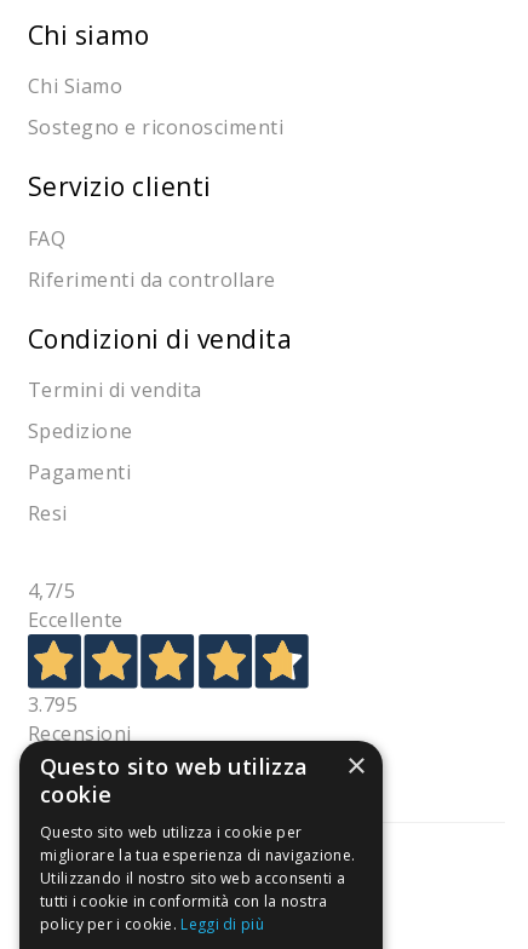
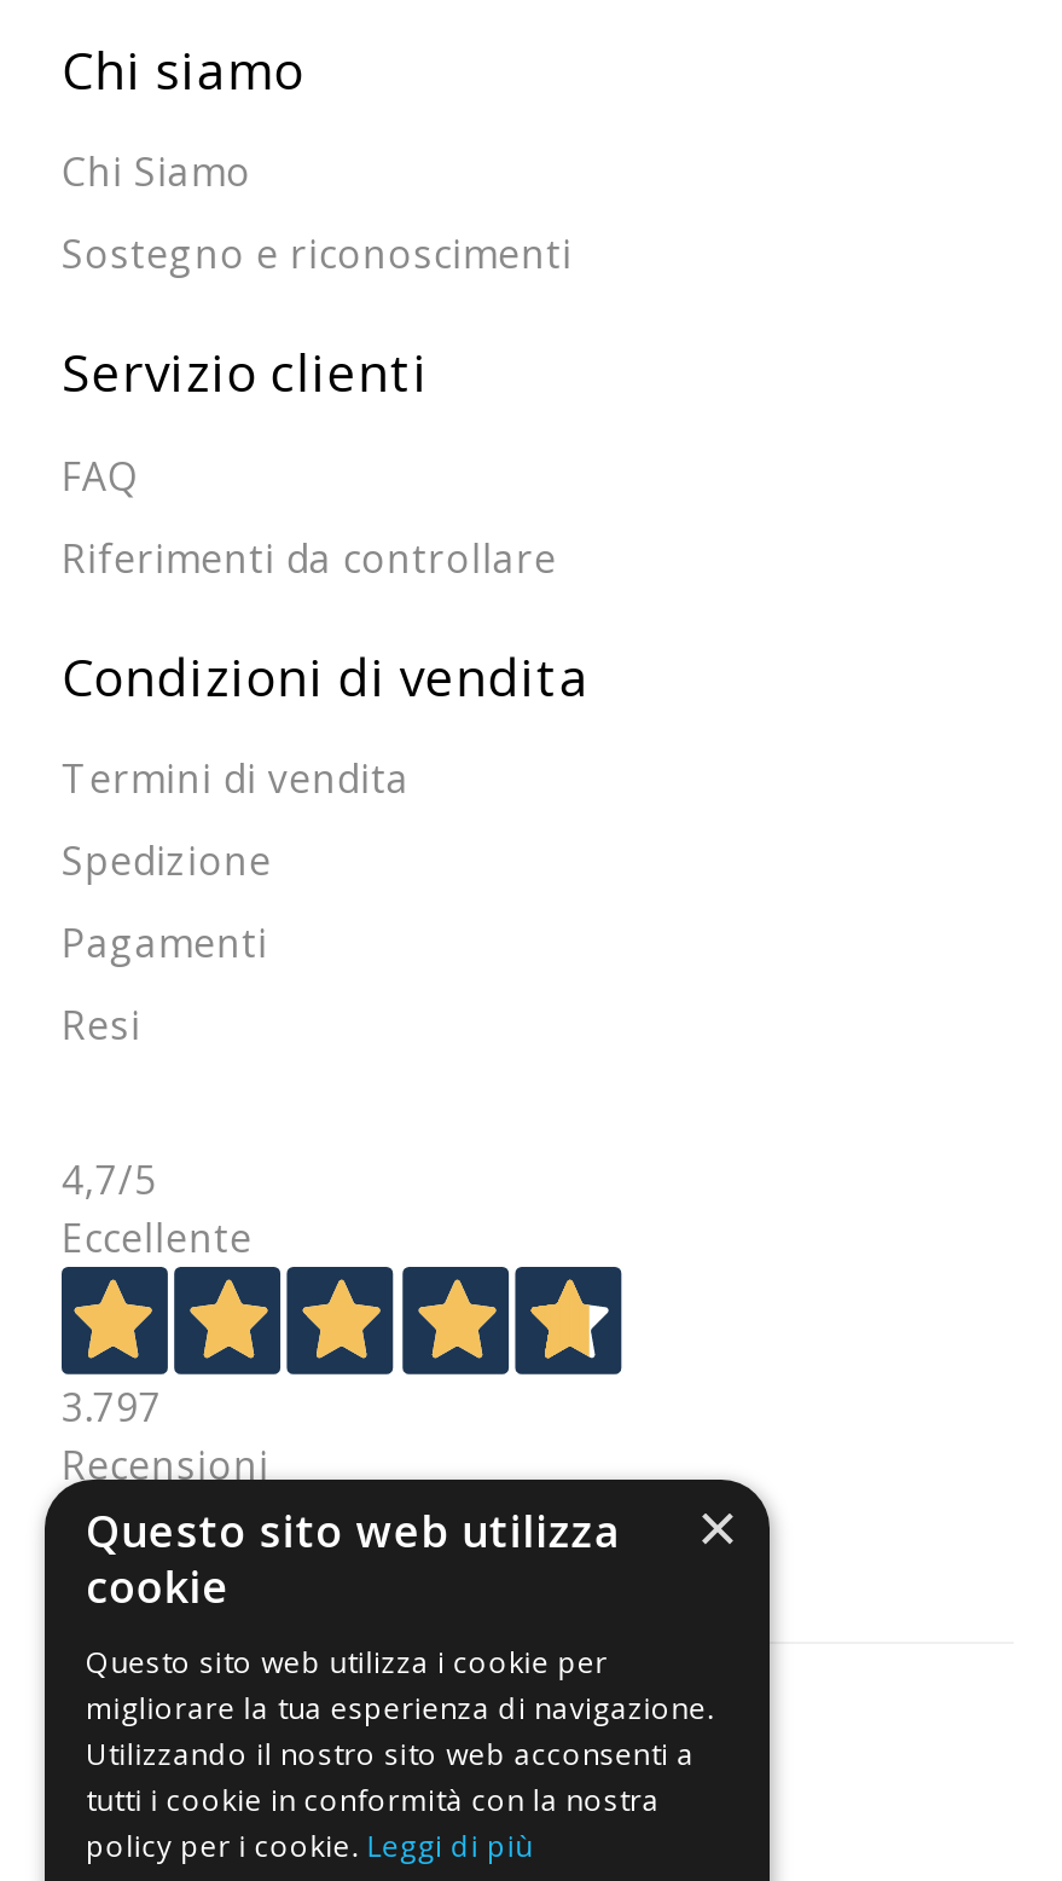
[28,691,78,717] 3.795 -> [61,1380,162,1433] 3.797

